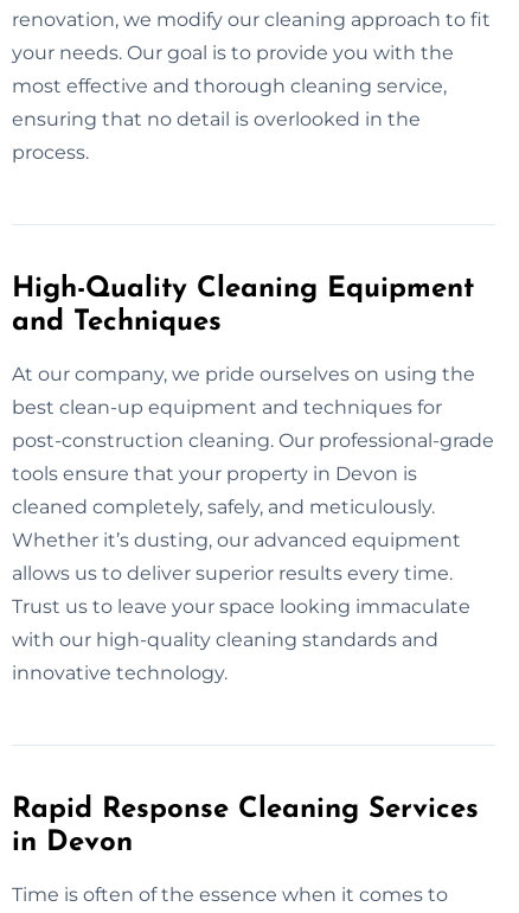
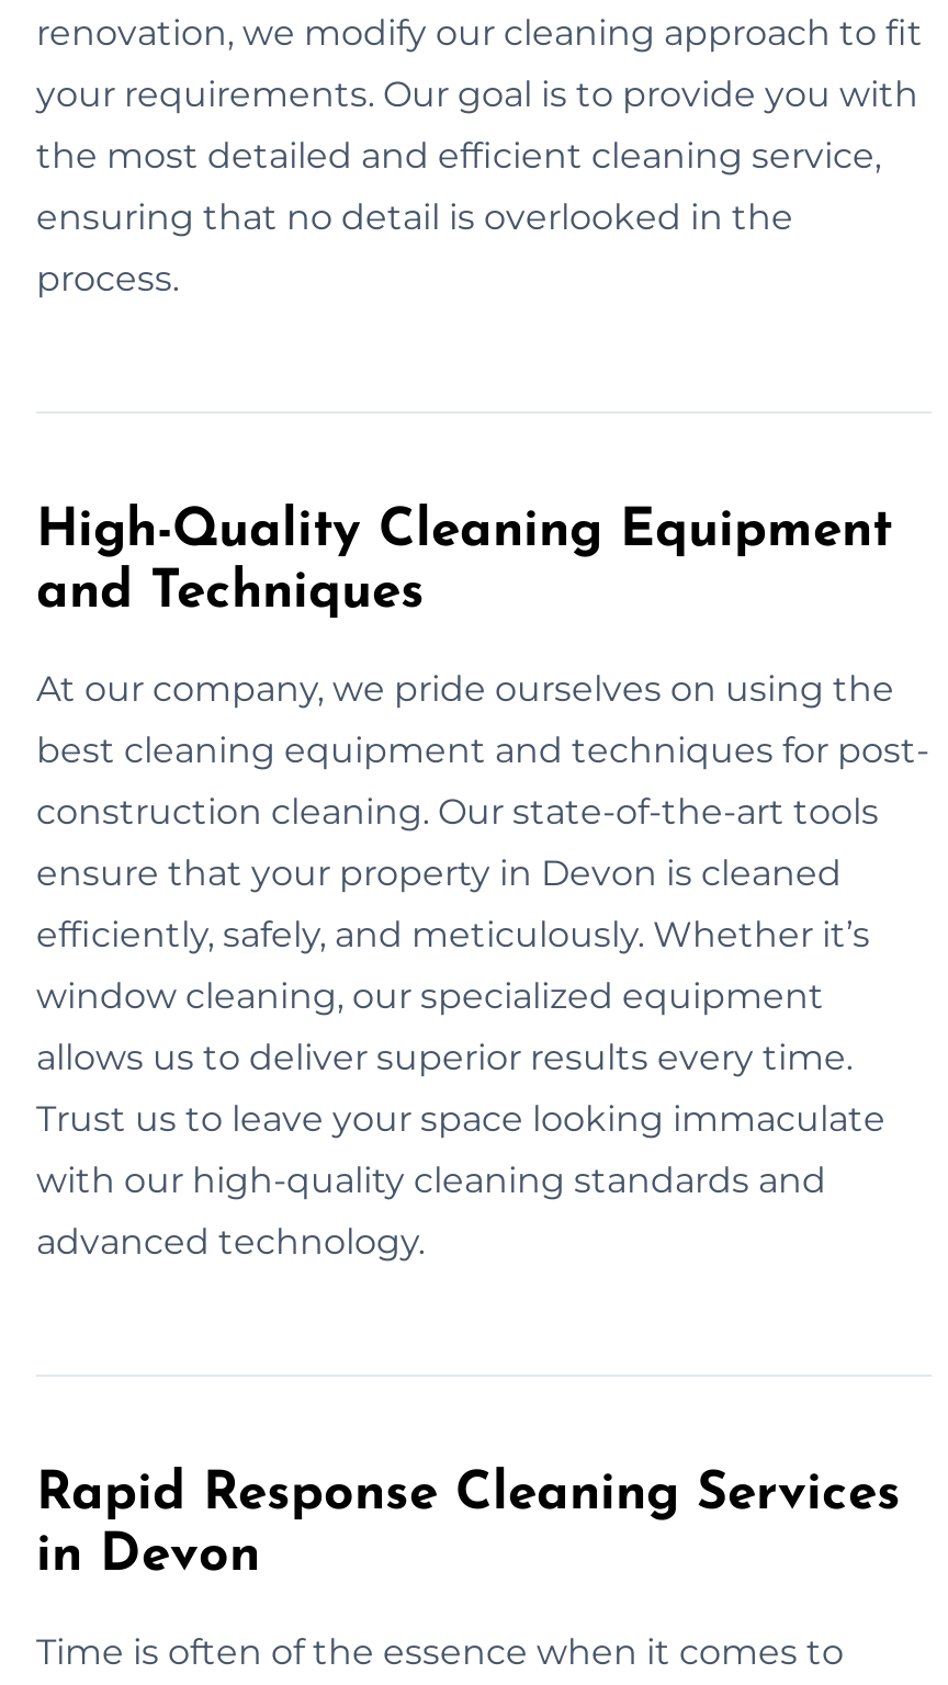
[12,41,454,64] your needs. Our goal is to provide you with the -> [36,73,918,115] your requirements. Our goal is to provide you with
[12,74,447,97] most effective and thorough cleaning service, -> [36,134,881,176] the most detailed and efficient cleaning service,
[12,396,442,418] best clean-up equipment and techniques for -> [36,729,929,771] best cleaning equipment and techniques for post-
[12,429,494,451] post-construction cleaning. Our professional-grade -> [36,790,879,832] construction cleaning. Our state-of-the-art tools
[12,462,417,485] tools ensure that your property in Devon is -> [36,852,842,893] ensure that your property in Devon is cleaned
[12,495,435,518] cleaned completely, safely, and meticulously. -> [36,913,870,955] efficiently, safely, and meticulously. Whether it’s
[12,528,461,551] Whether it’s dusting, our advanced equipment -> [36,975,824,1016] window cleaning, our specialized equipment
[12,661,228,684] innovative technology. -> [36,1220,425,1262] advanced technology.

